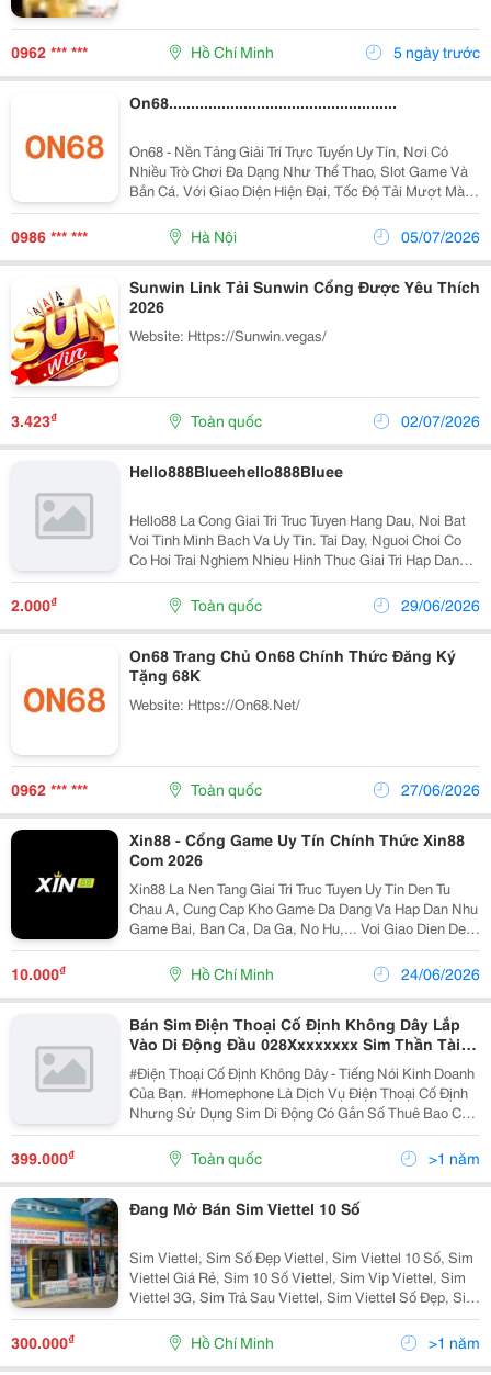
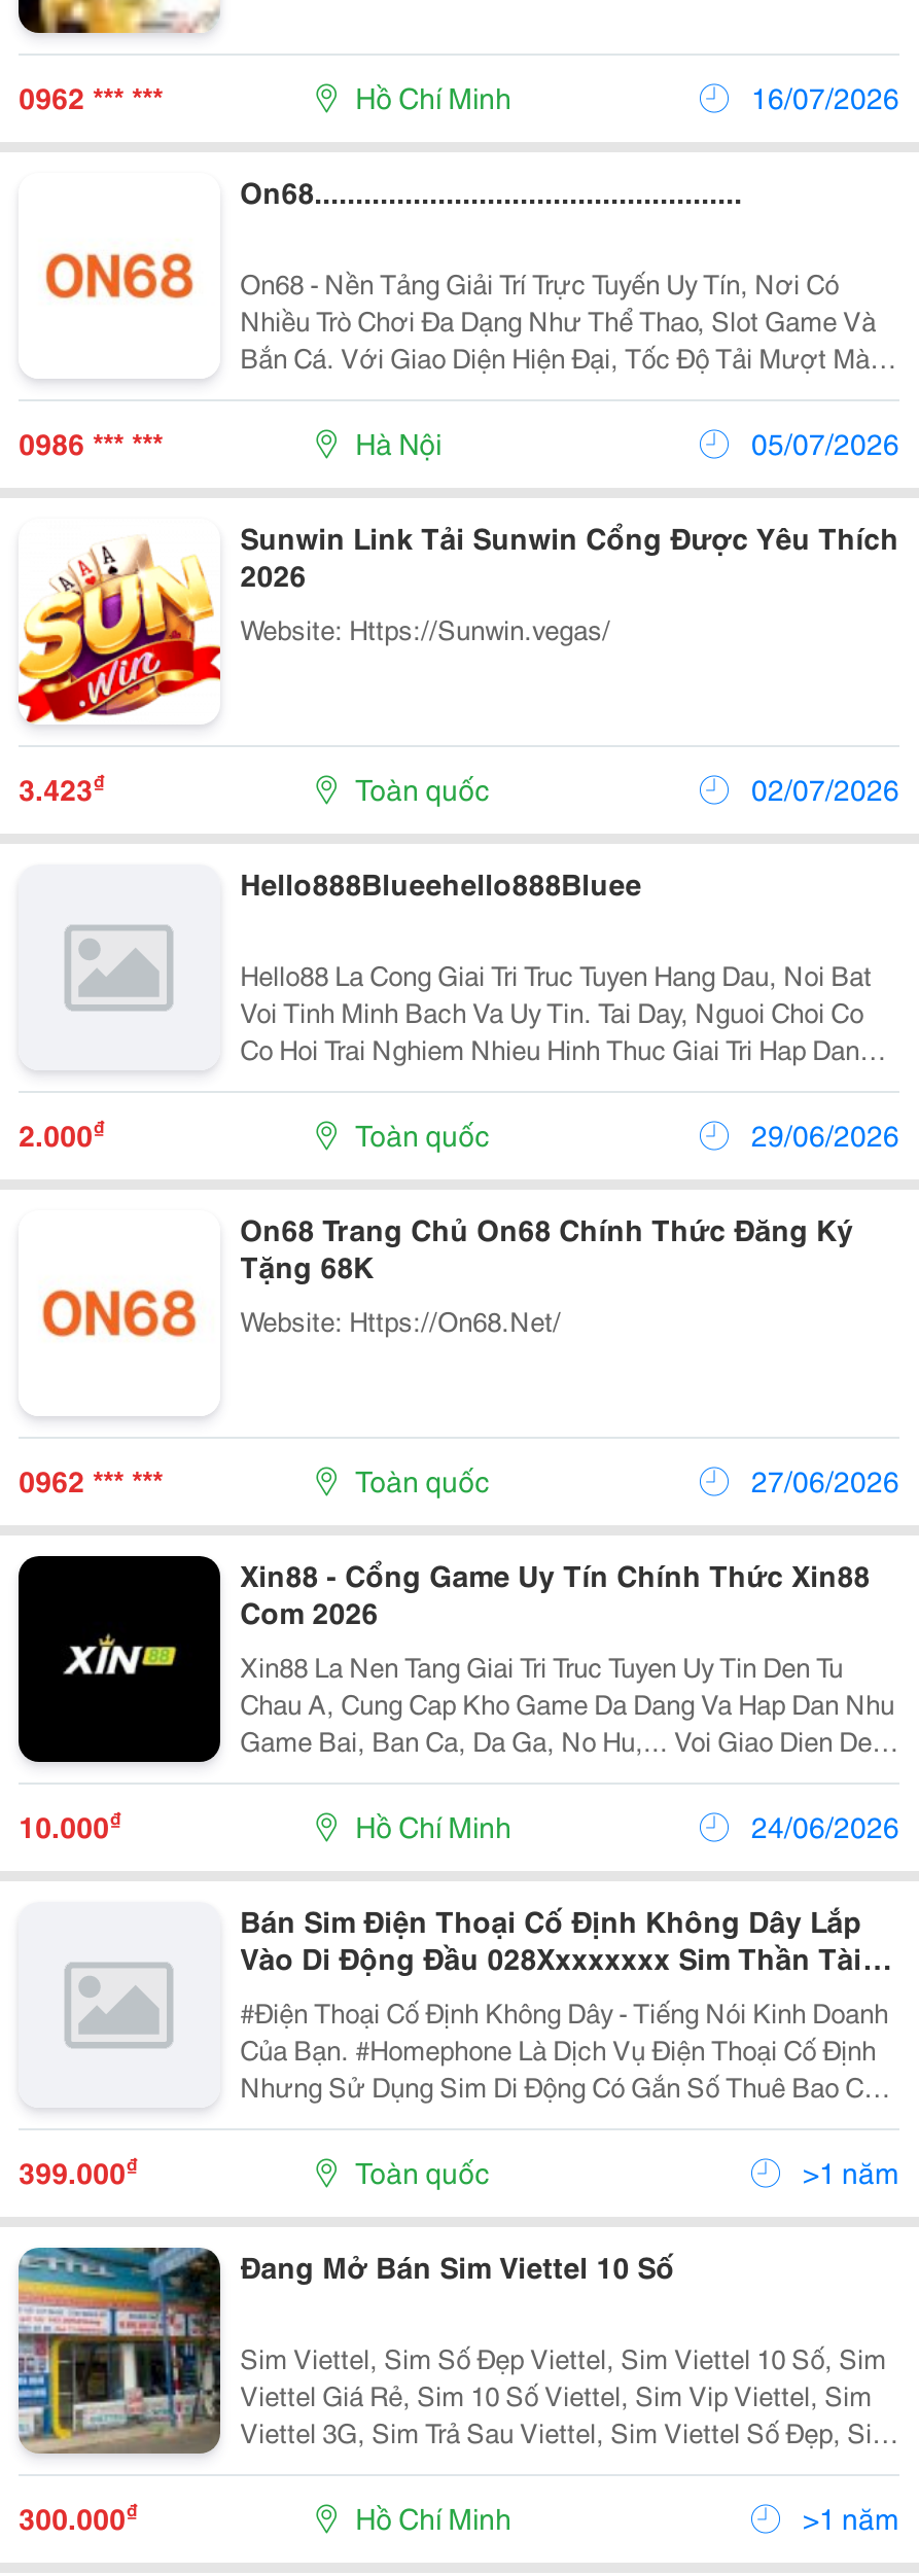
[390,41,480,63] 5 ngày trước -> [745,76,899,117] 16/07/2026

